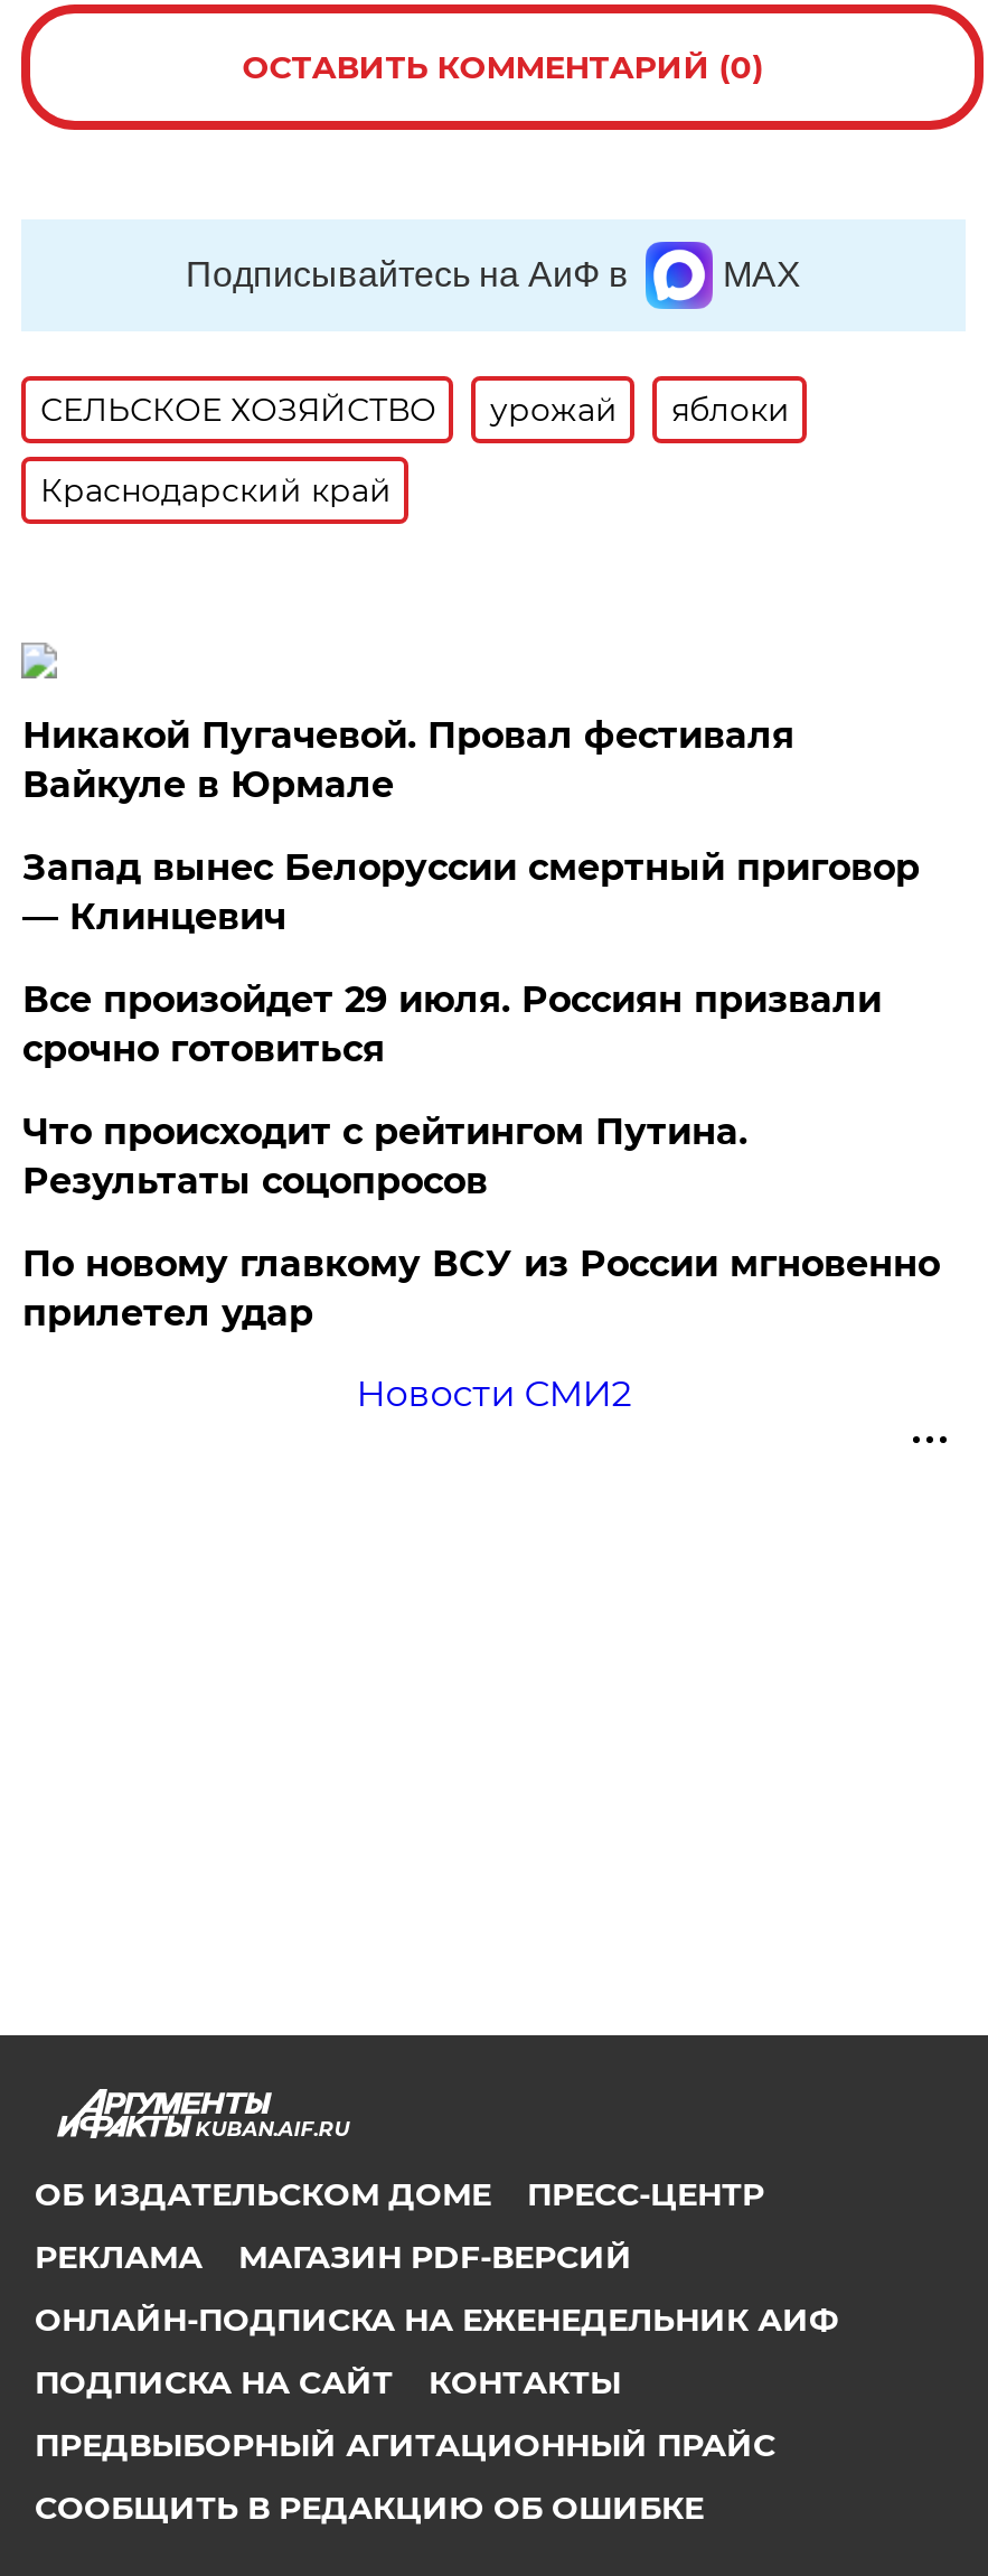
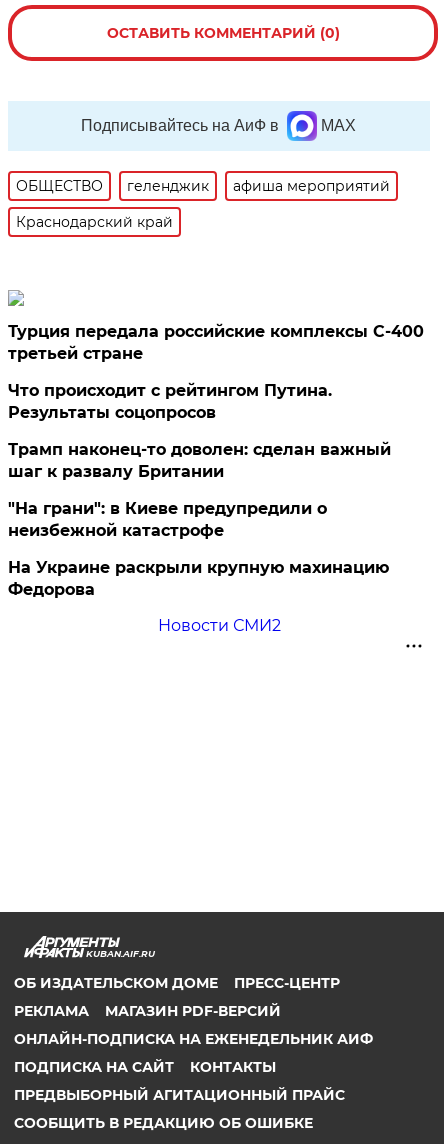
[40,390,790,430] СЕЛЬСКОЕ ХОЗЯЙСТВО | урожай | яблоки -> [16,177,390,195] ОБЩЕСТВО | геленджик | афиша мероприятий
[22,714,920,1070] Никакой Пугачевой. Провал фестиваля | Вайкуле в Юрмале | Запад вынес Белоруссии смертный приговор | — Клинцевич | Все произойдет 29 июля. Россиян призвали | срочно готовиться -> [8,322,424,363] Турция передала российские комплексы С-400 | третьей стране
moved [22,1111,747,1202] -> [8,381,332,422]: Что происходит с рейтингом Путина. | Результаты соцопросов
[22,1243,940,1334] По новому главкому ВСУ из России мгновенно | прилетел удар -> [8,440,391,599] Трамп наконец-то доволен: сделан важный | шаг к развалу Британии | "На грани": в Киеве предупредили о | неизбежной катастрофе | На Украине раскрыли крупную махинацию | Федорова

